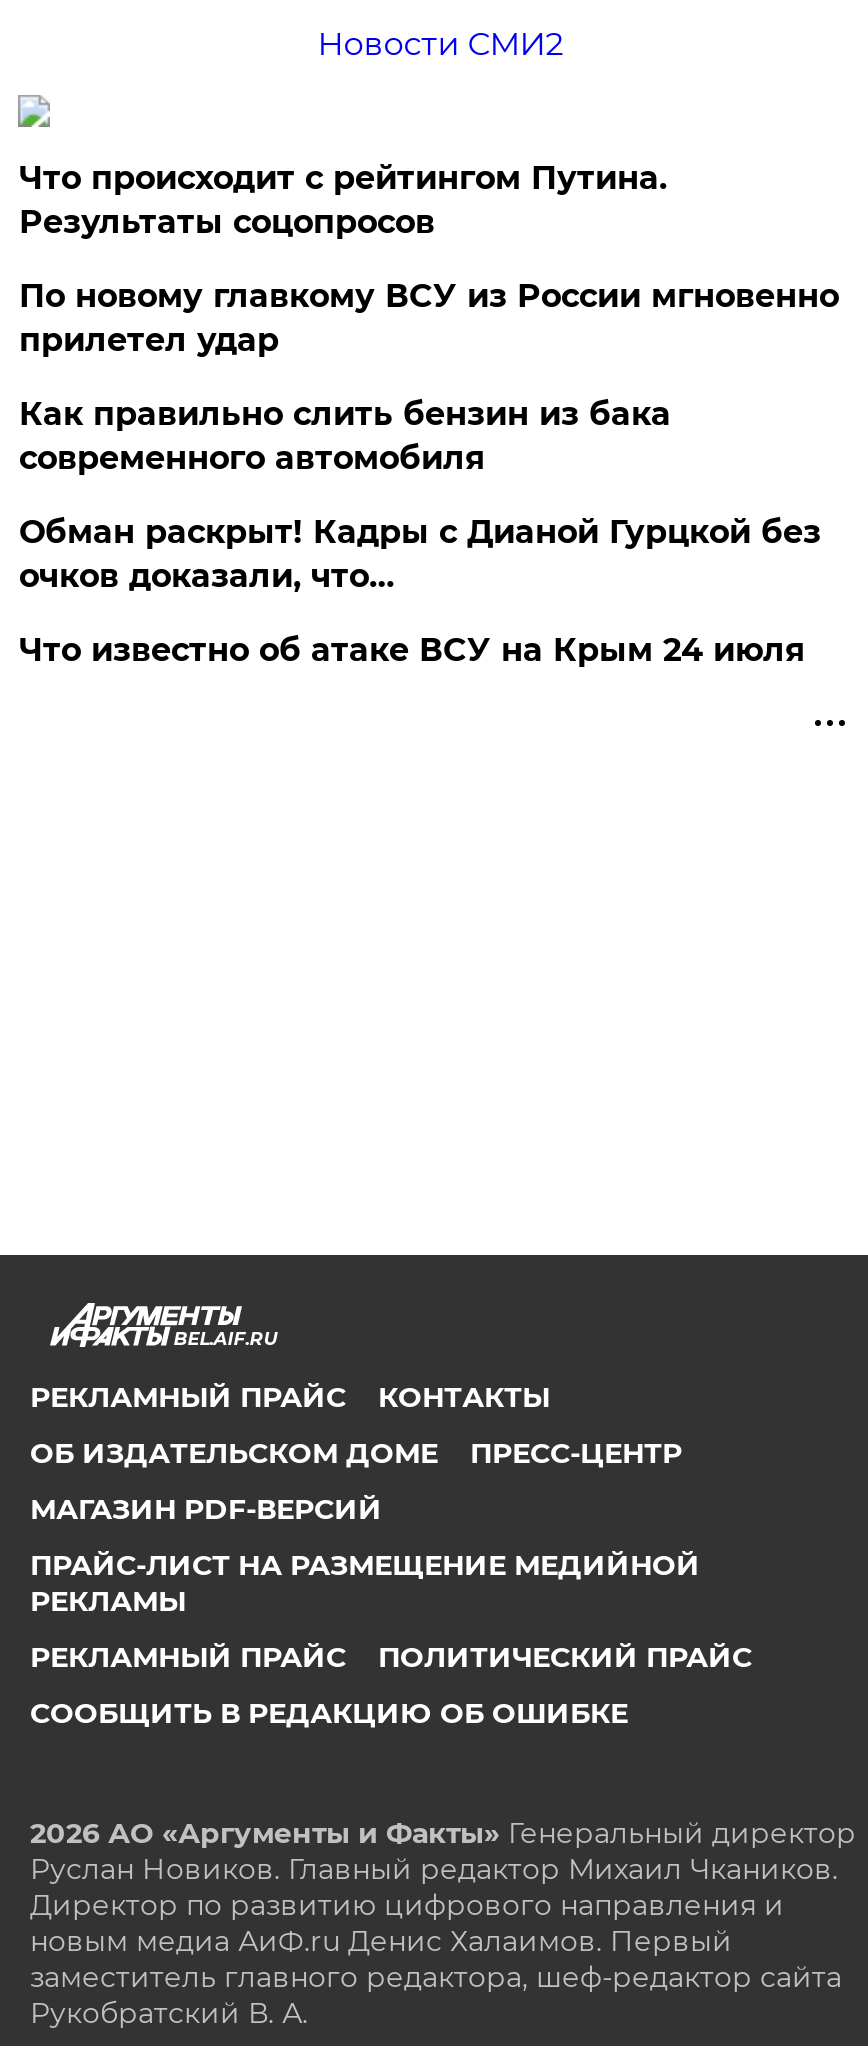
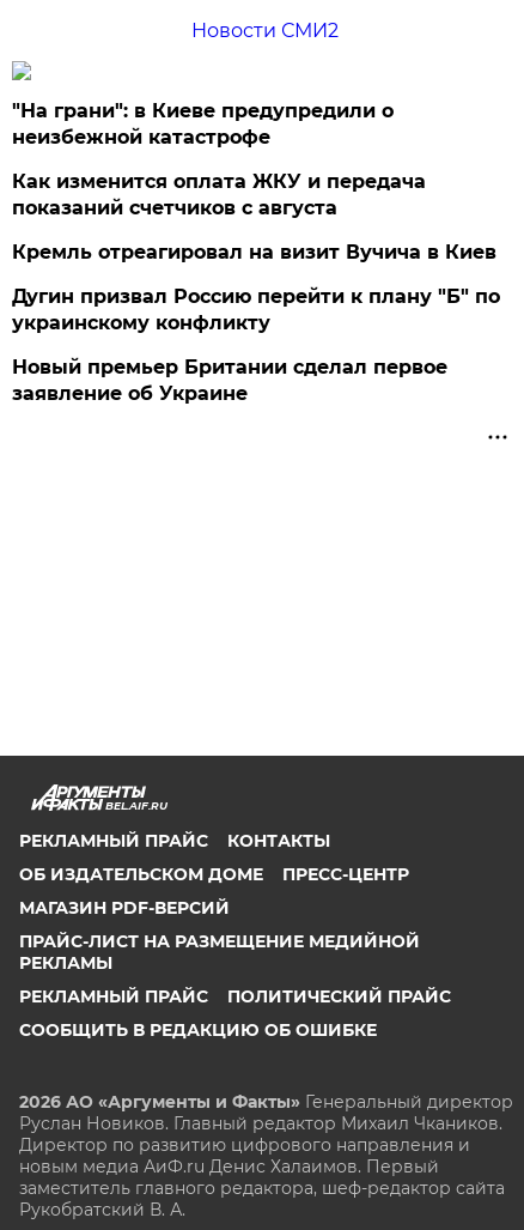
[19,158,667,240] Что происходит с рейтингом Путина. | Результаты соцопросов -> [12,99,394,148] "На грани": в Киеве предупредили о | неизбежной катастрофе
[19,276,839,358] По новому главкому ВСУ из России мгновенно | прилетел удар -> [12,170,426,219] Как изменится оплата ЖКУ и передача | показаний счетчиков с августа
[19,394,671,476] Как правильно слить бензин из бака | современного автомобиля -> [12,240,497,263] Кремль отреагировал на визит Вучича в Киев
[19,512,821,594] Обман раскрыт! Кадры с Дианой Гурцкой без | очков доказали, что… -> [12,285,501,334] Дугин призвал Россию перейти к плану "Б" по | украинскому конфликту
[19,630,805,668] Что известно об атаке ВСУ на Крым 24 июля -> [12,355,448,404] Новый премьер Британии сделал первое | заявление об Украине

